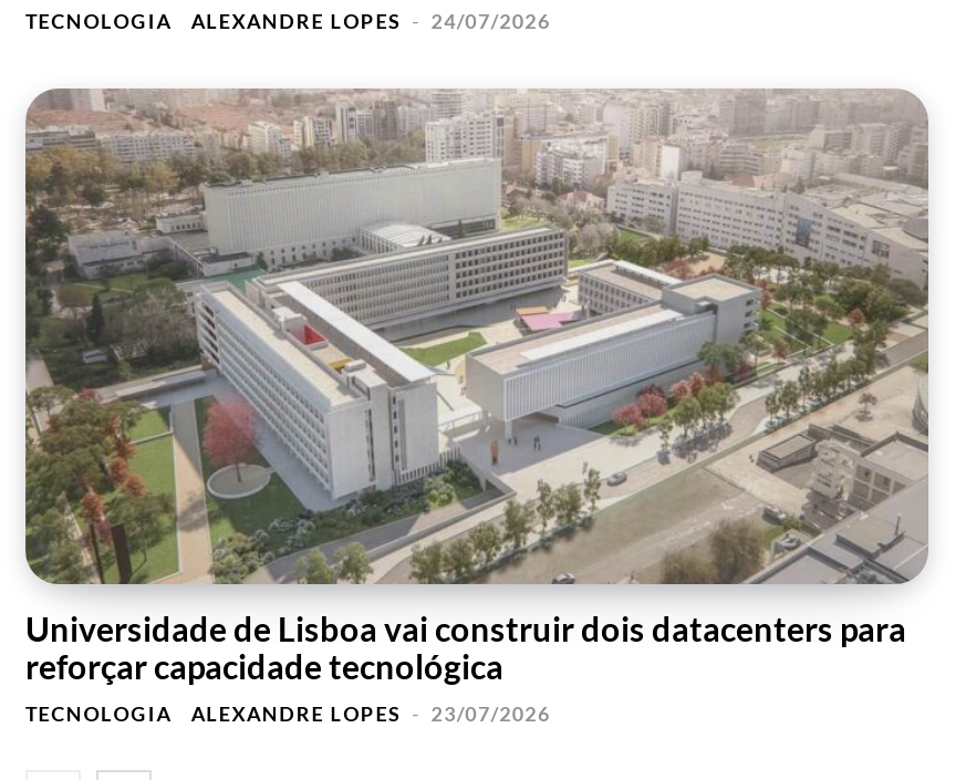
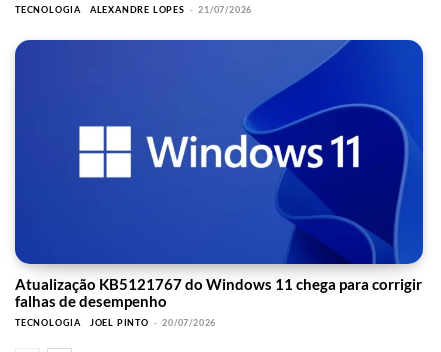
[191,8,551,33] ALEXANDRE LOPES - 24/07/2026 -> [90,4,252,15] ALEXANDRE LOPES - 21/07/2026
[23,86,931,686] [image] | Universidade de Lisboa vai construir dois datacenters para | reforçar capacidade tecnológica -> [14,39,424,310] [image] | Atualização KB5121767 do Windows 11 chega para corrigir | falhas de desempenho
[191,702,551,726] ALEXANDRE LOPES - 23/07/2026 -> [90,317,216,328] JOEL PINTO - 20/07/2026

